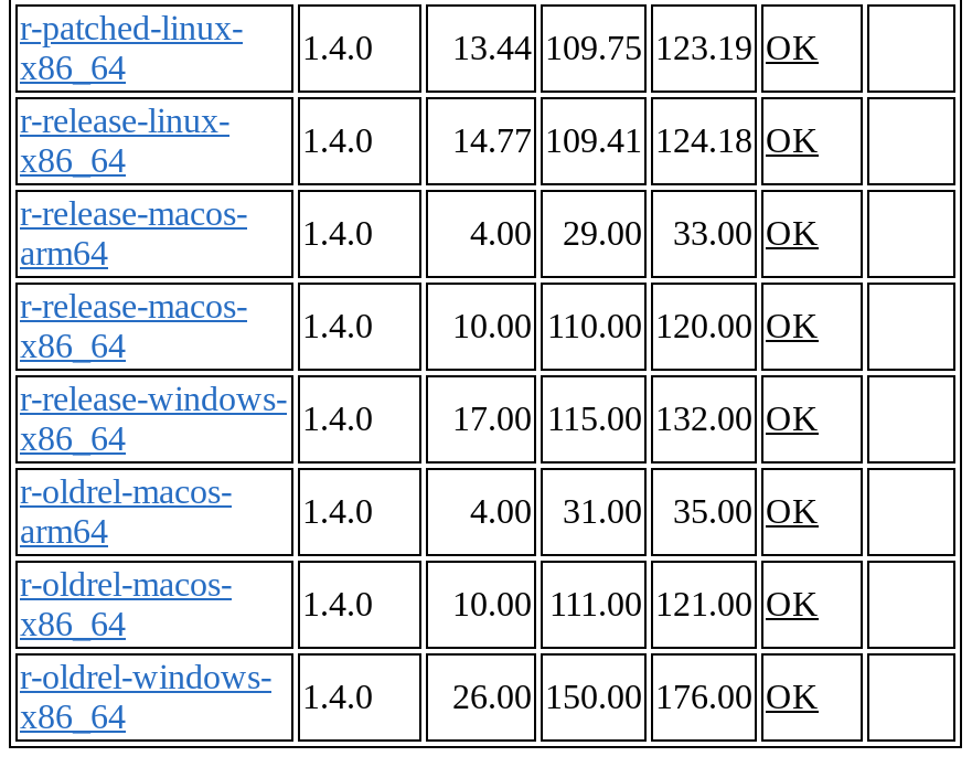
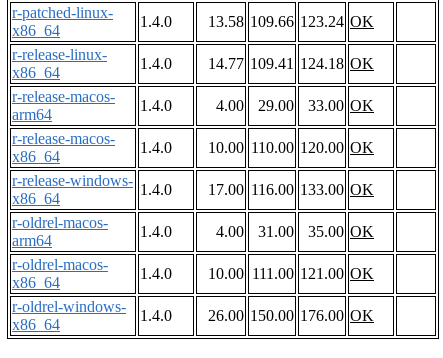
[452,29,819,67] 13.44 109.75 123.19 OK -> [208,13,374,30] 13.58 109.66 123.24 OK
[452,400,819,438] 17.00 115.00 132.00 OK -> [208,181,374,198] 17.00 116.00 133.00 OK

